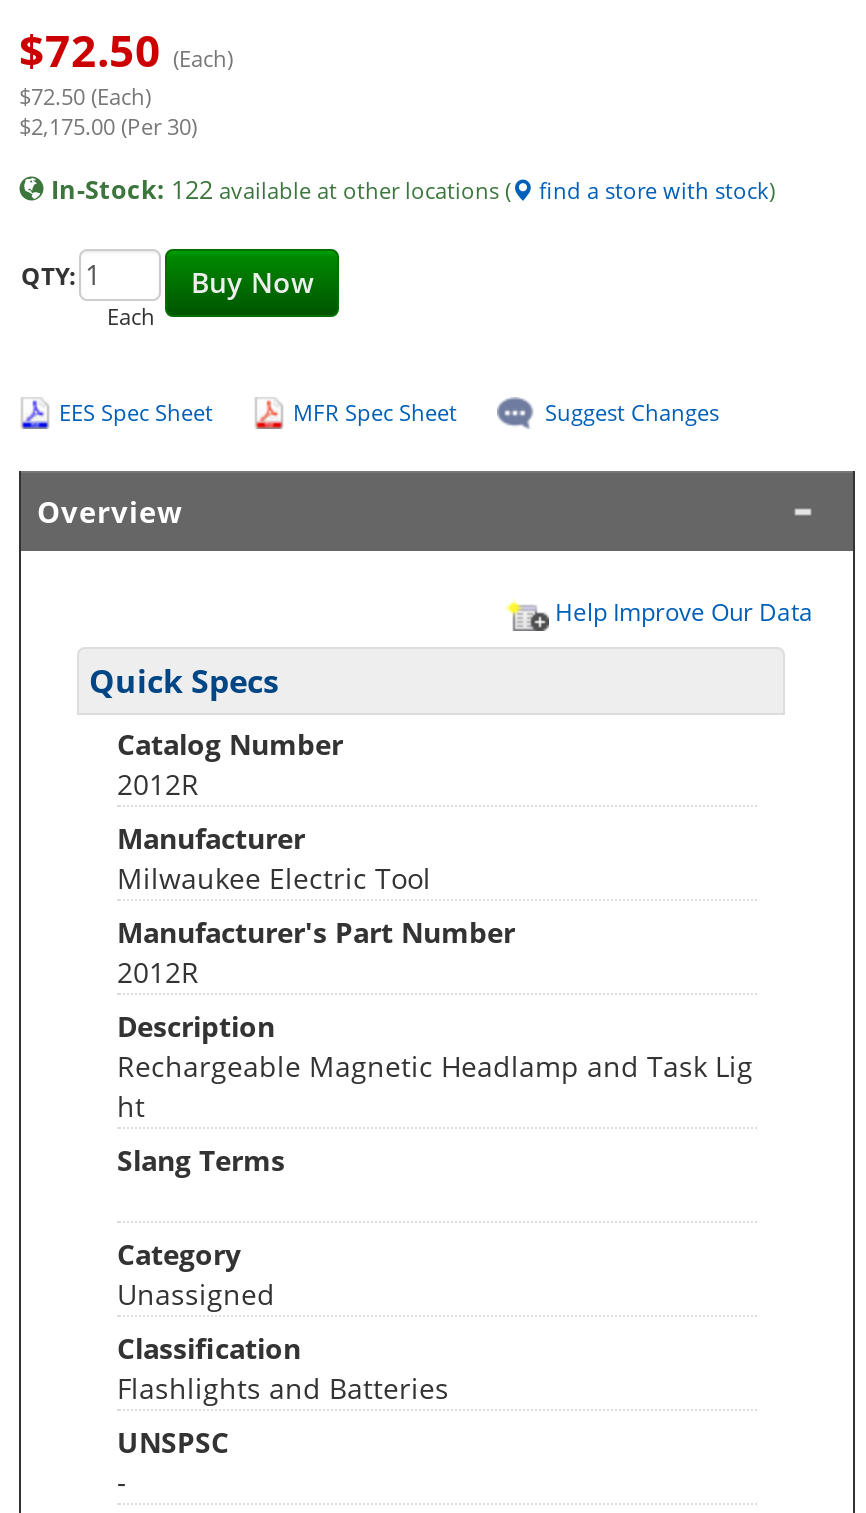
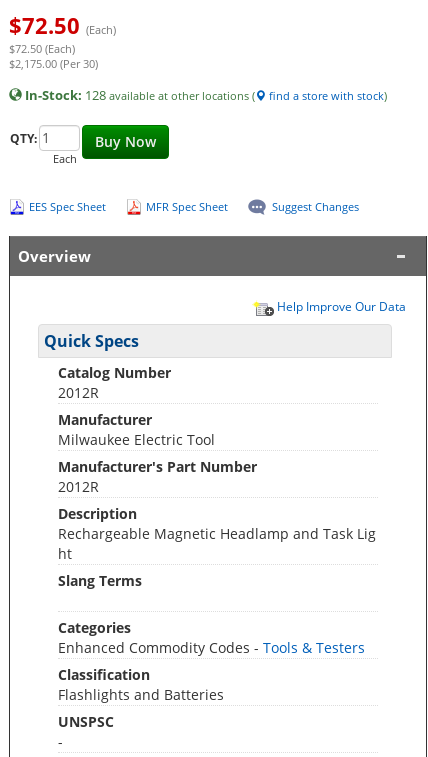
[51,171,511,207] In-Stock: 122 available at other locations ( -> [25,86,255,104] In-Stock: 128 available at other locations (
[117,1235,275,1313] Category | Unassigned -> [58,618,365,657] Categories | Enhanced Commodity Codes - Tools & Testers

